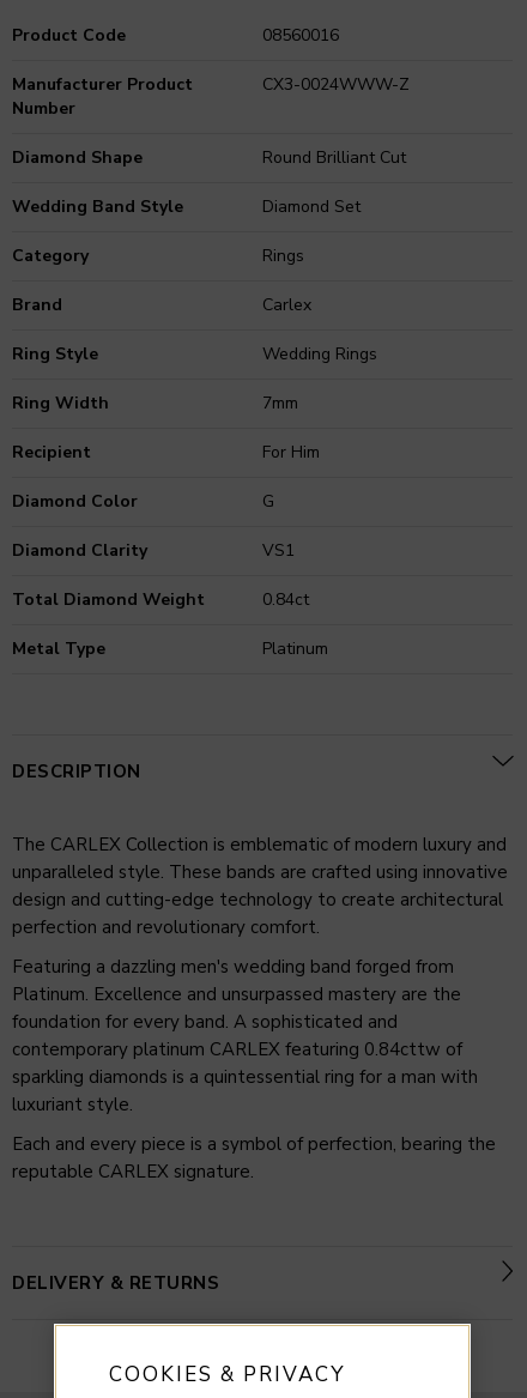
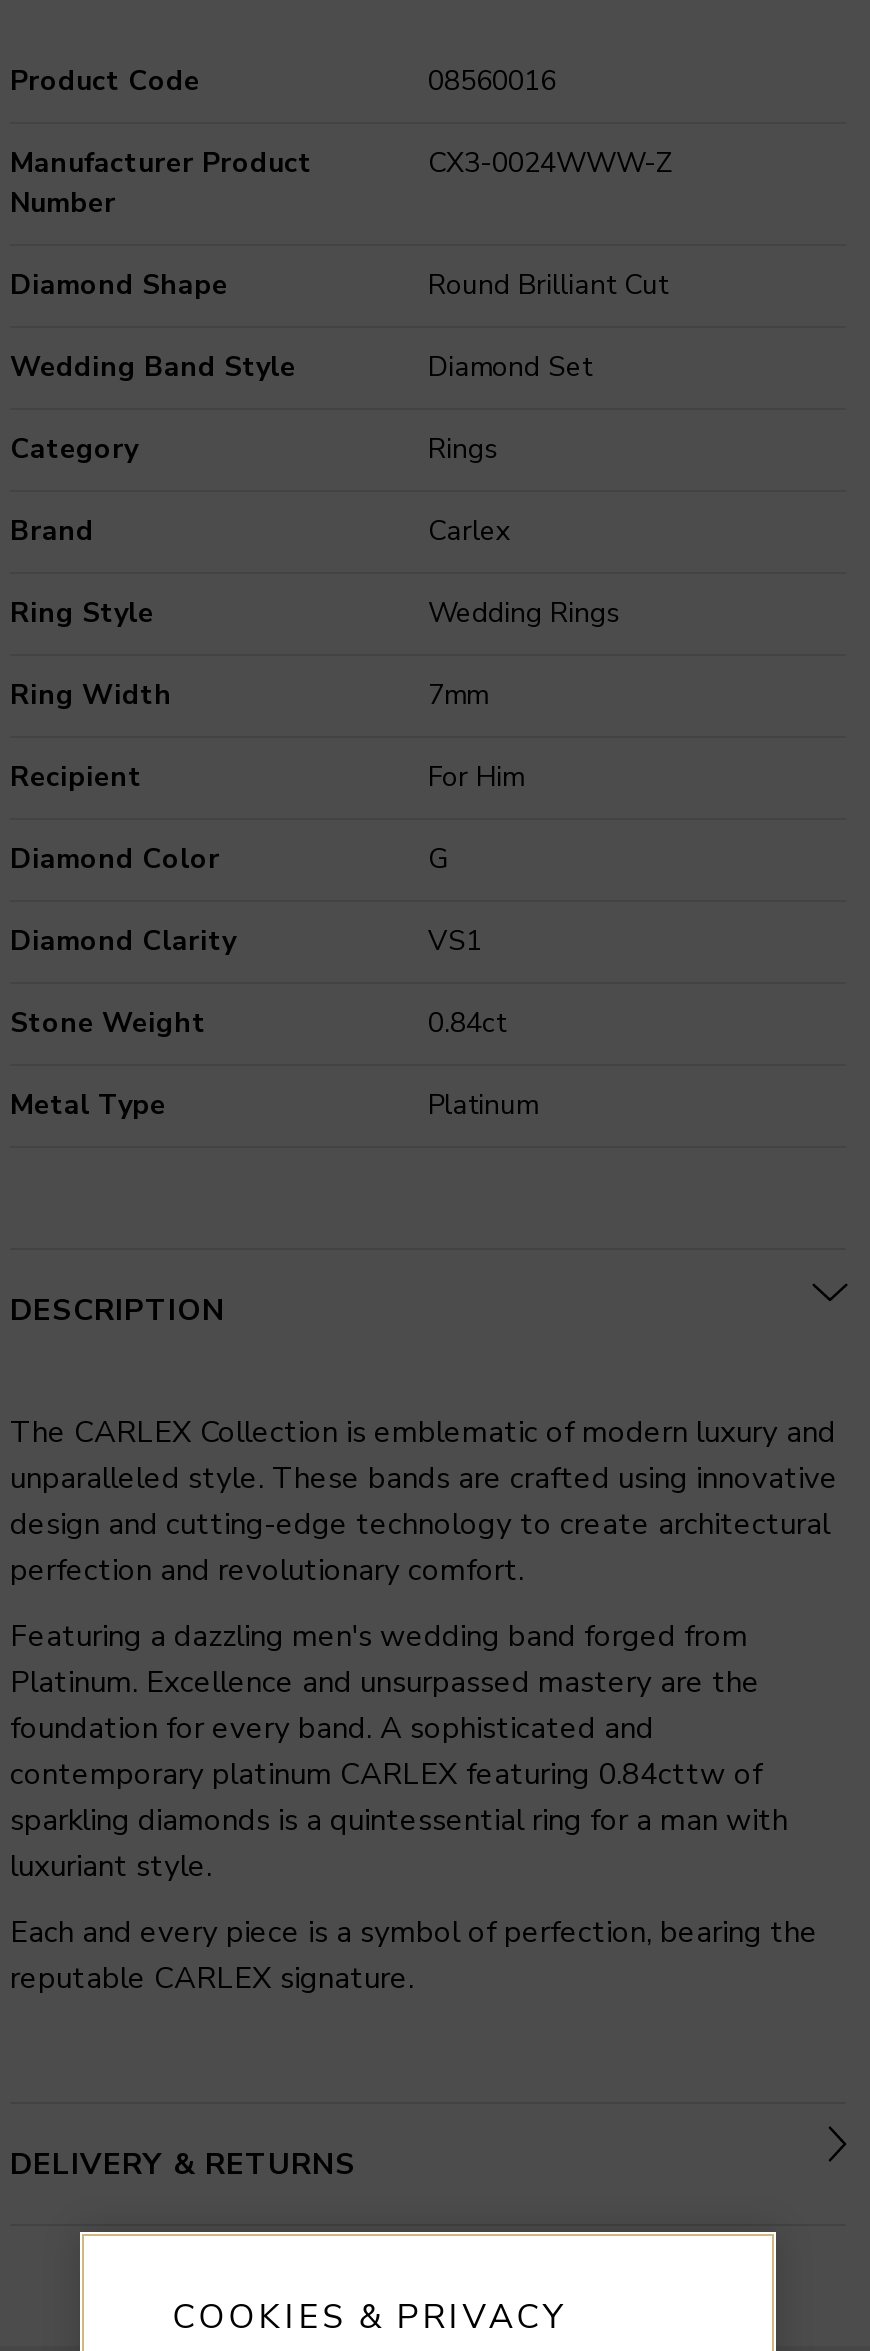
[12,588,205,610] Total Diamond Weight -> [10,1003,206,1041] Stone Weight

